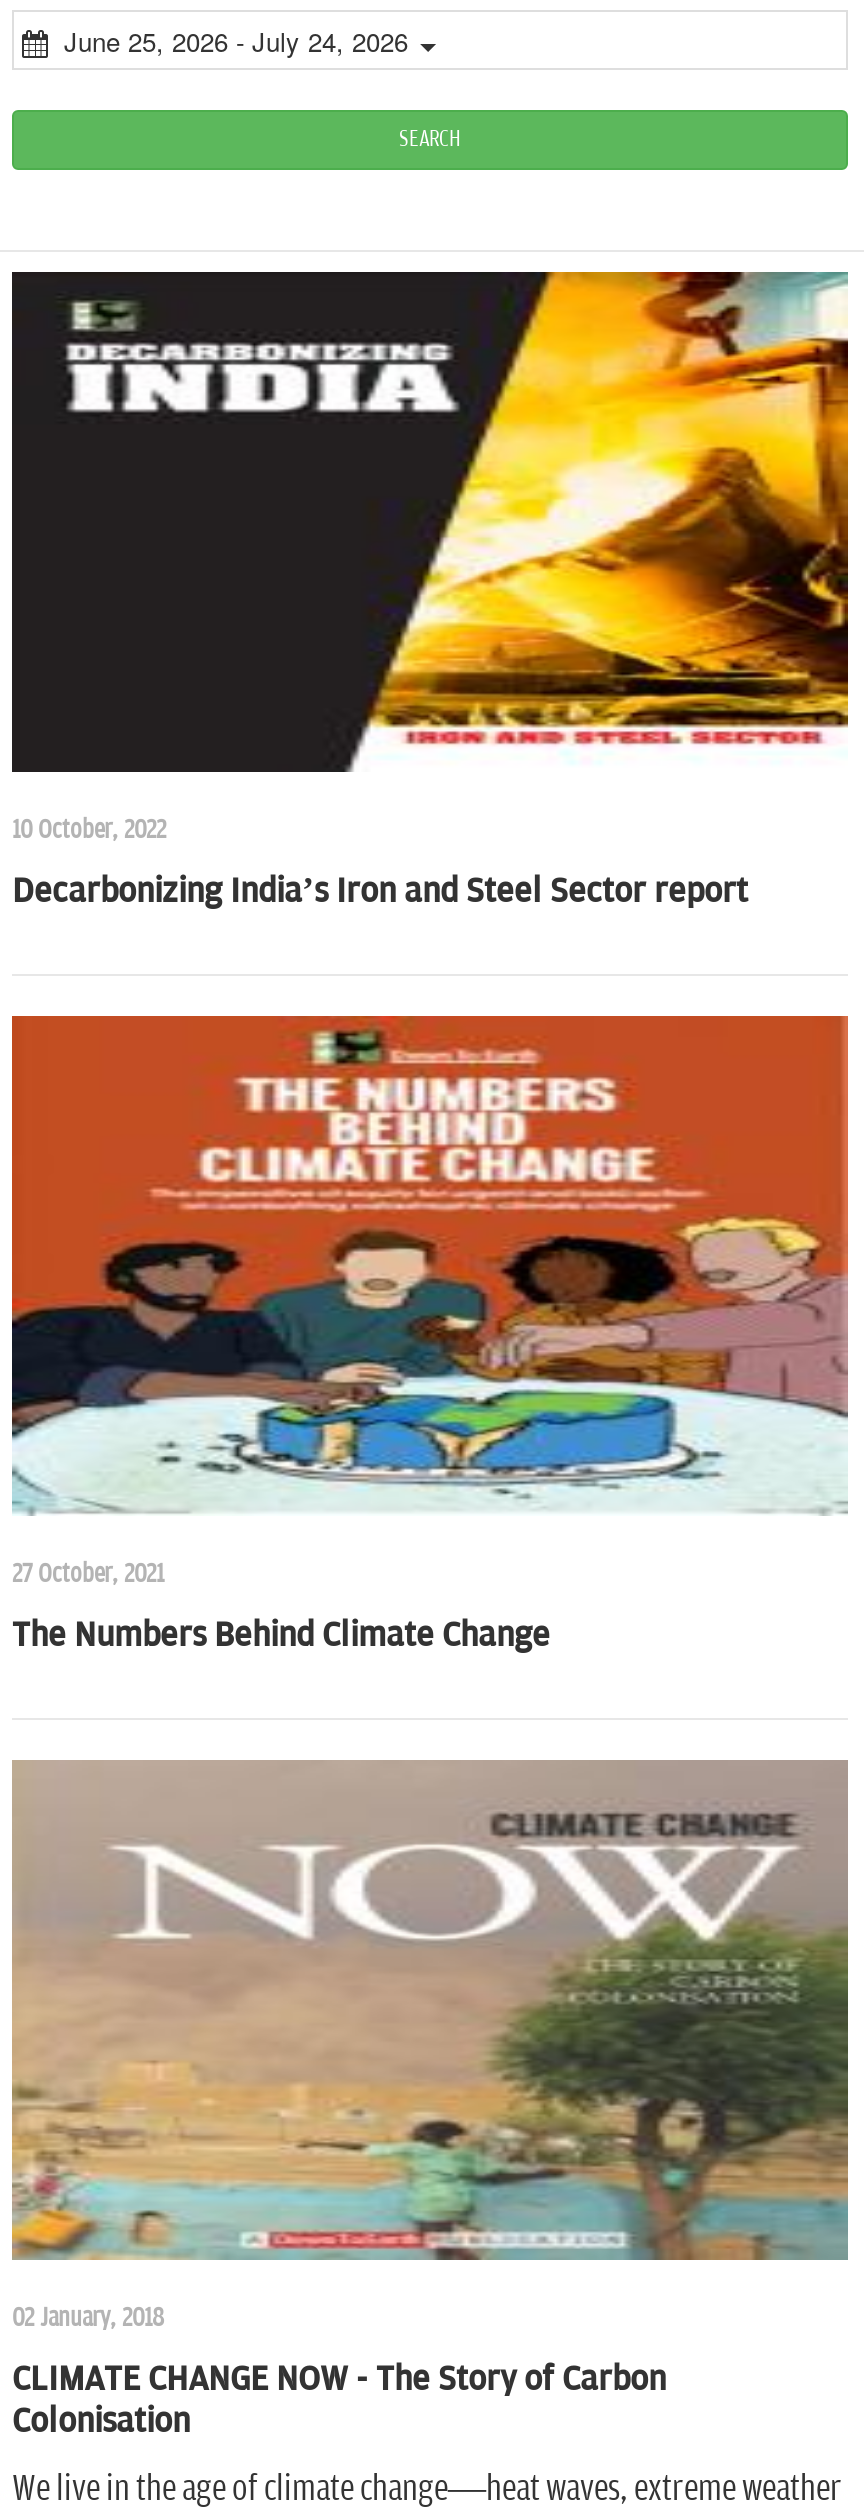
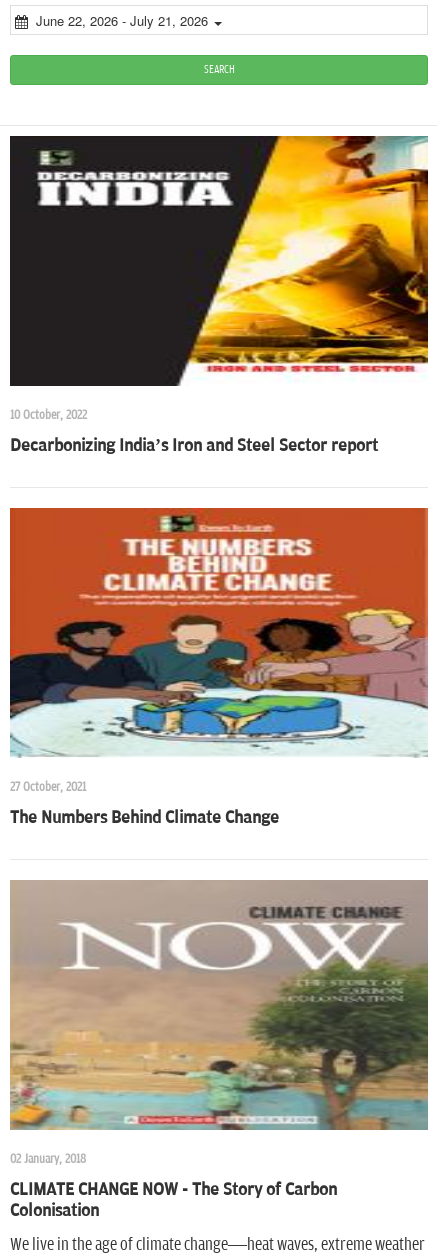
[64,22,408,60] June 25, 2026 - July 24, 2026 -> [36,11,208,30] June 22, 2026 - July 21, 2026

